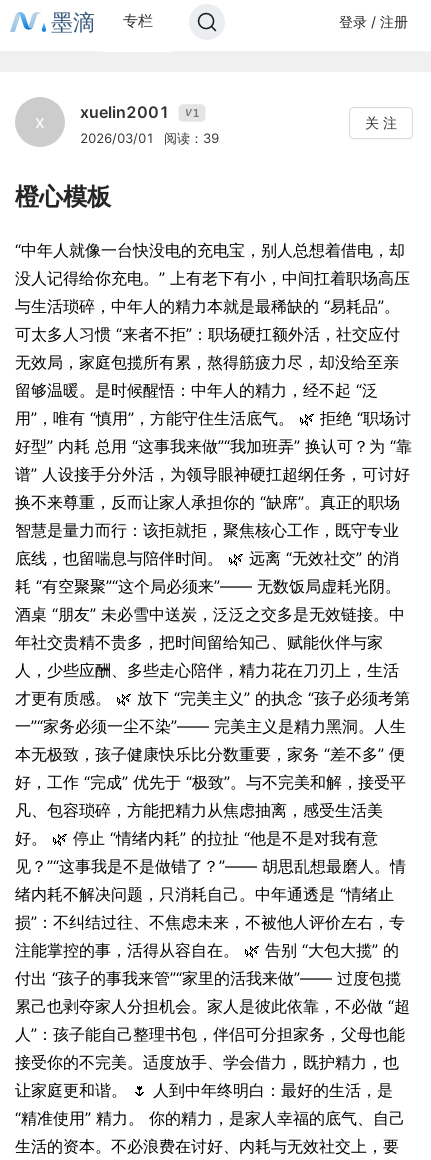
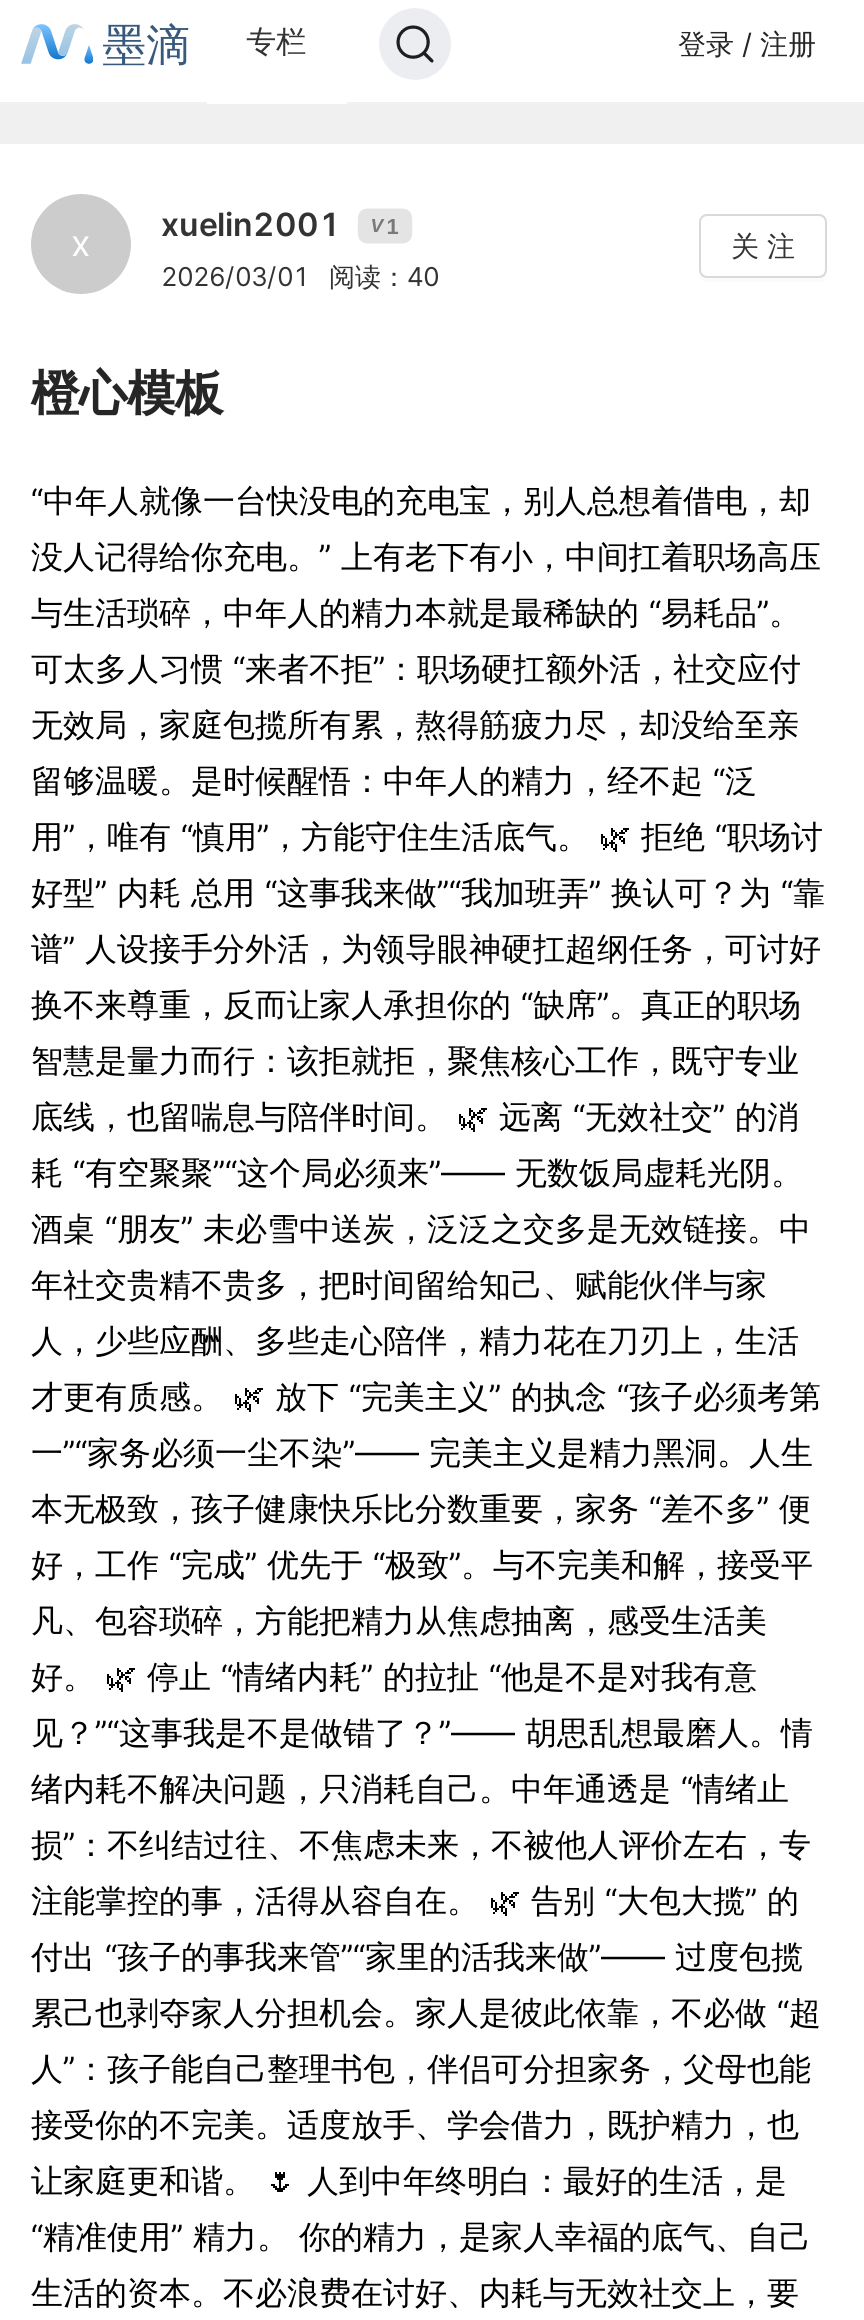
[80,130,219,146] 2026/03/01 阅读：39 -> [161,260,439,292] 2026/03/01 阅读：40

